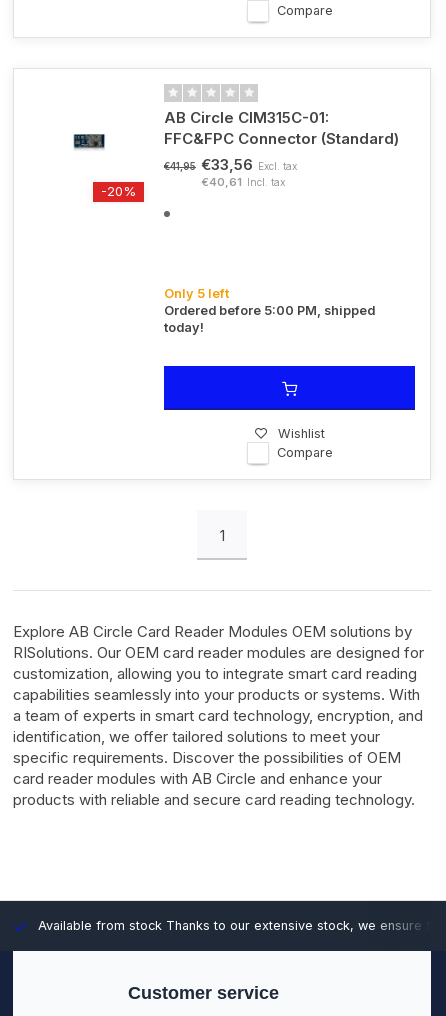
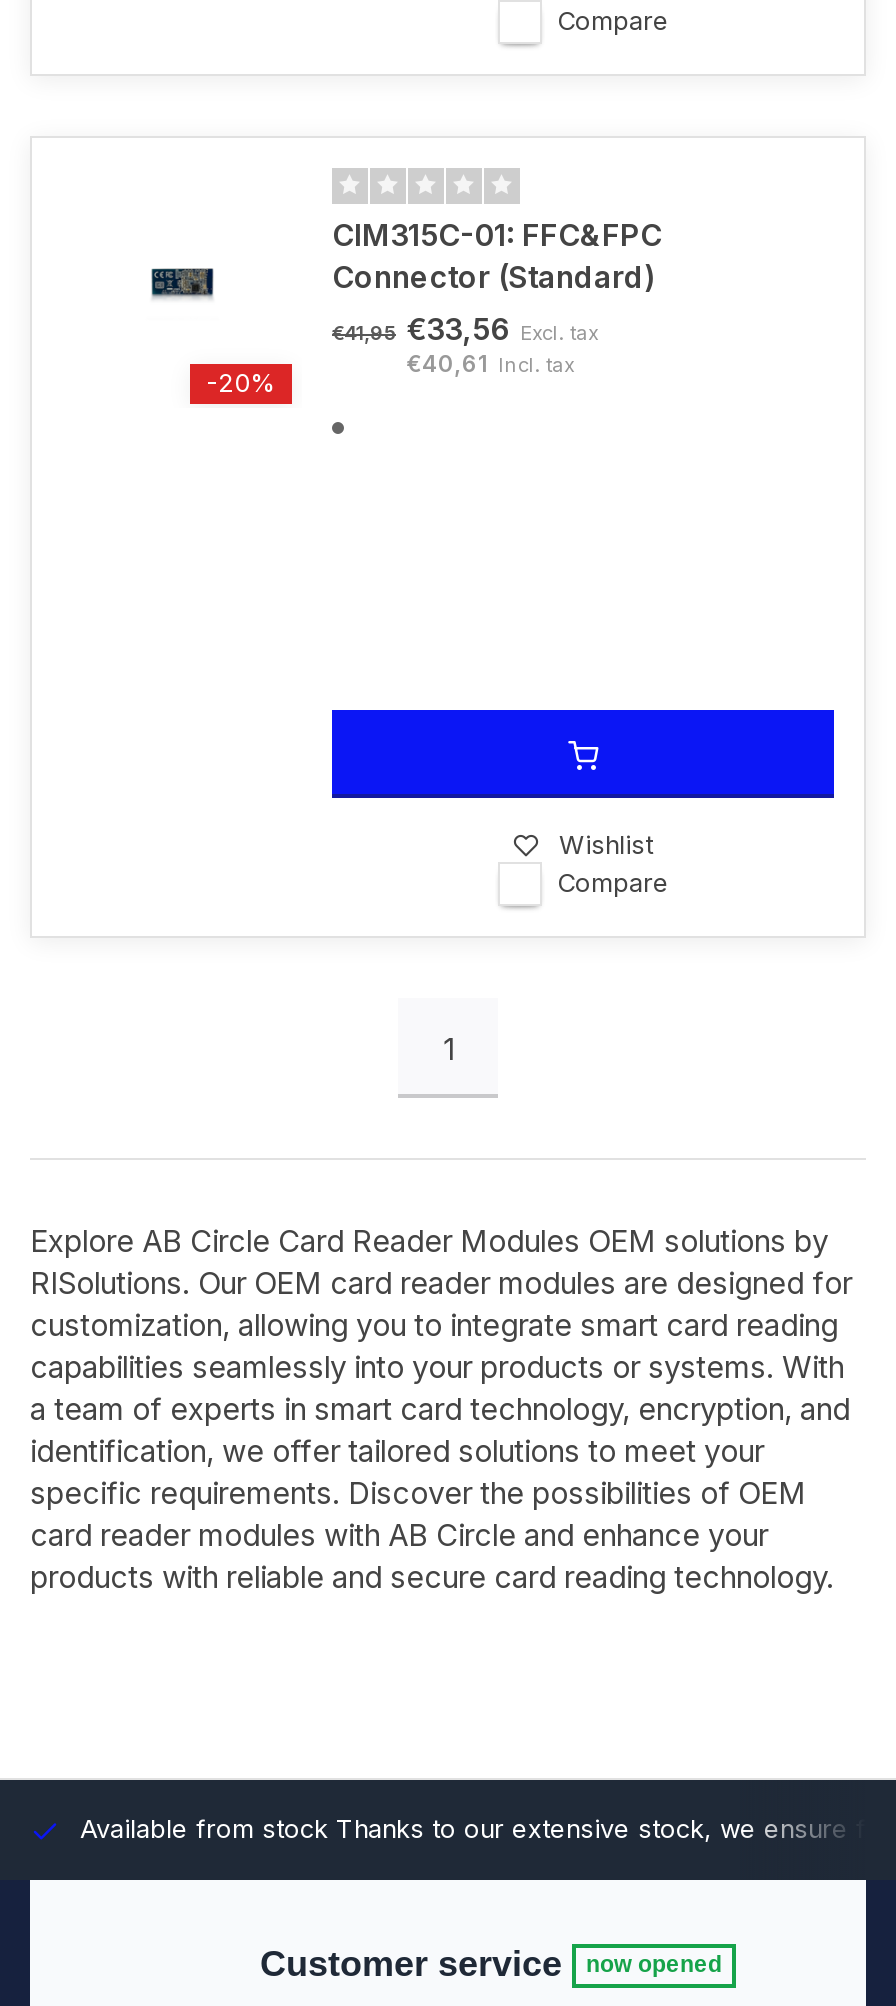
[164,108,399,148] AB Circle CIM315C-01: | FFC&FPC Connector (Standard) -> [332,216,662,296] CIM315C-01: FFC&FPC | Connector (Standard)
[164,286,375,335] Only 5 left | Ordered before 5:00 PM, shipped | today! -> none
none -> [586,1949,722,1975] now opened

